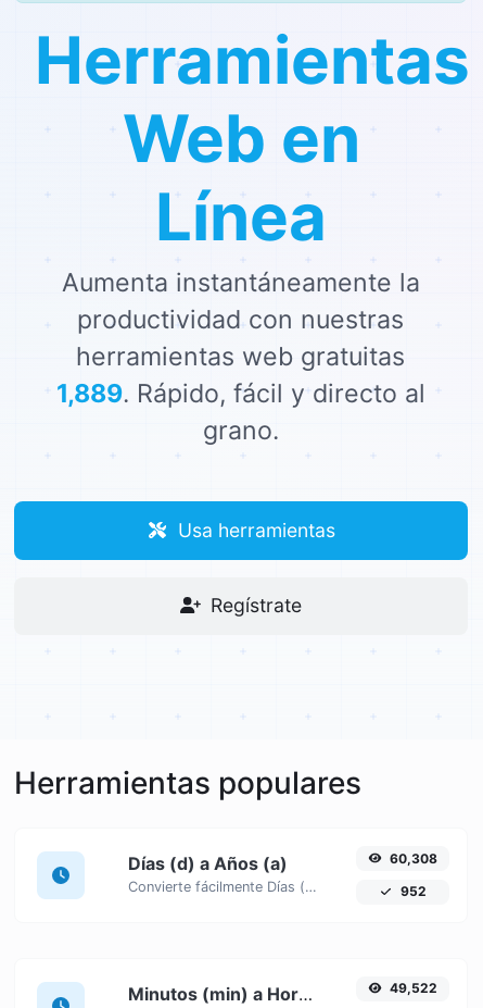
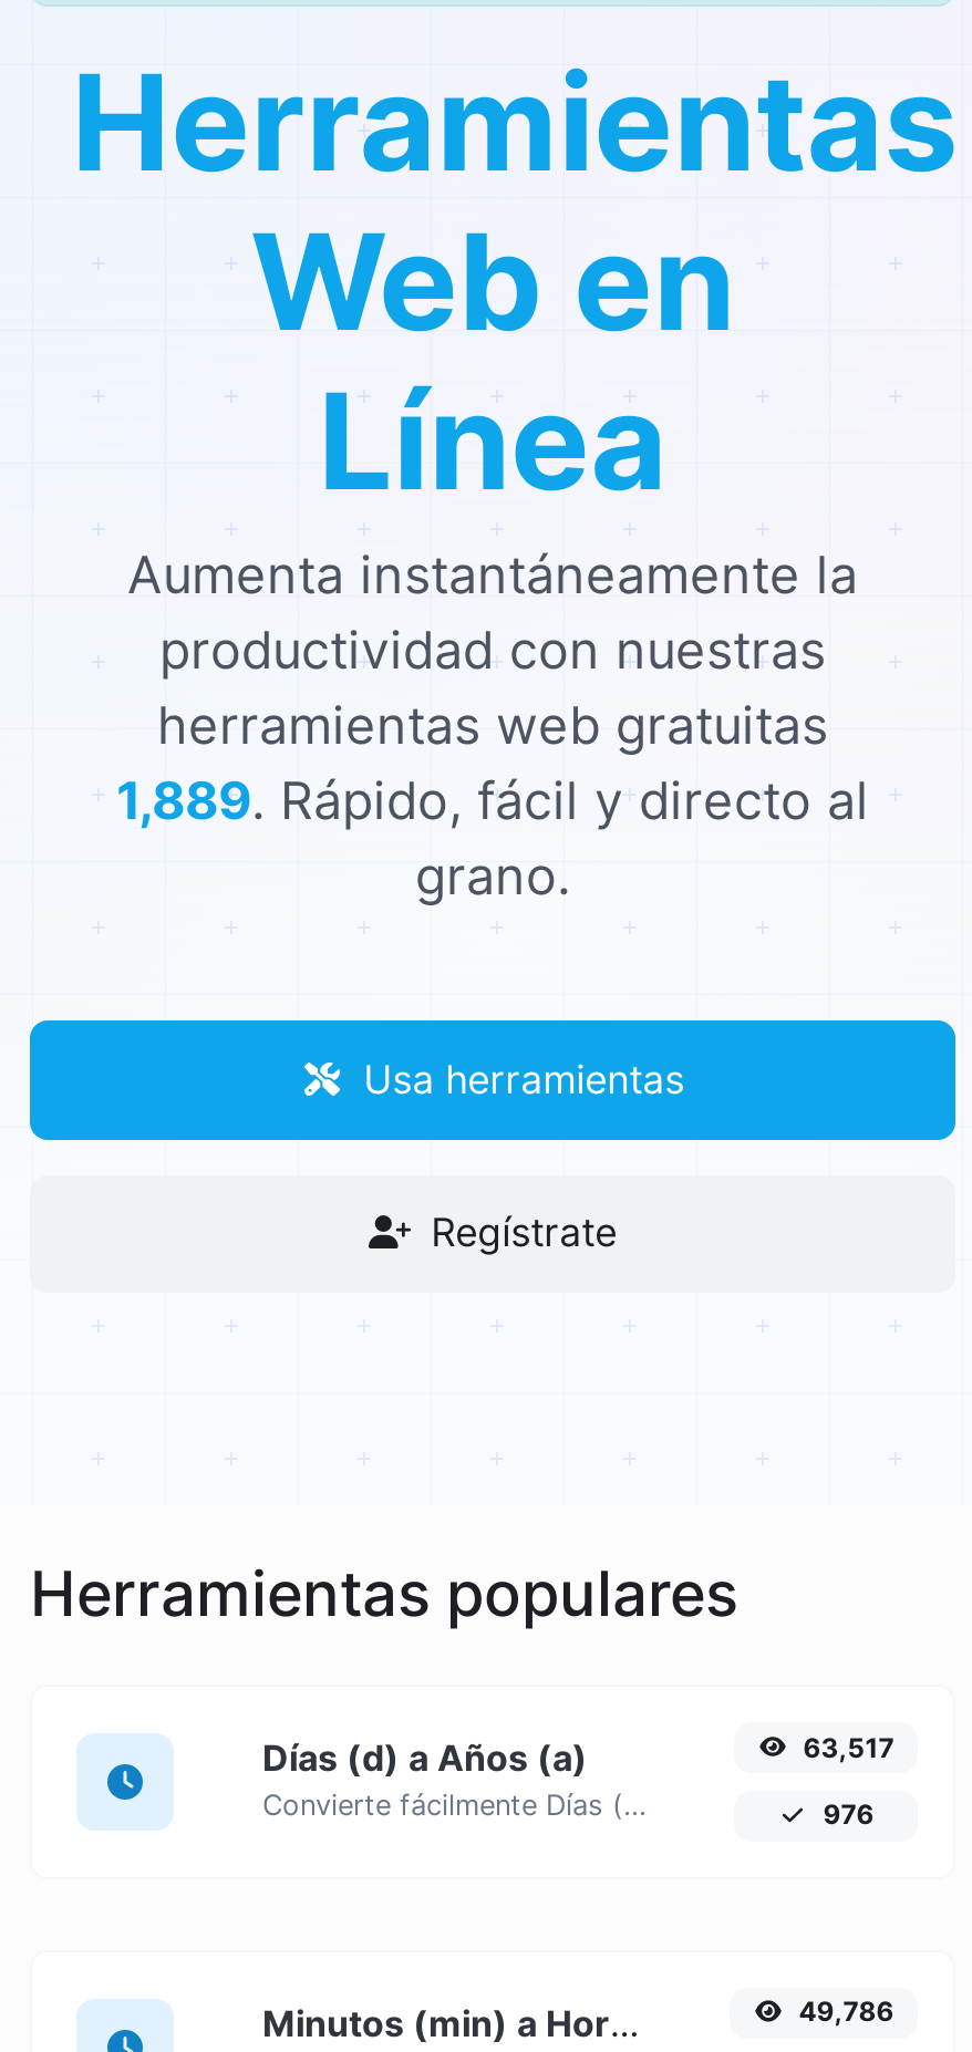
[387,850,438,866] 60,308 -> [796,1730,894,1763] 63,517
[397,883,427,900] 952 -> [816,1798,874,1832] 976
[387,980,438,996] 49,522 -> [792,1995,894,2028] 49,786

